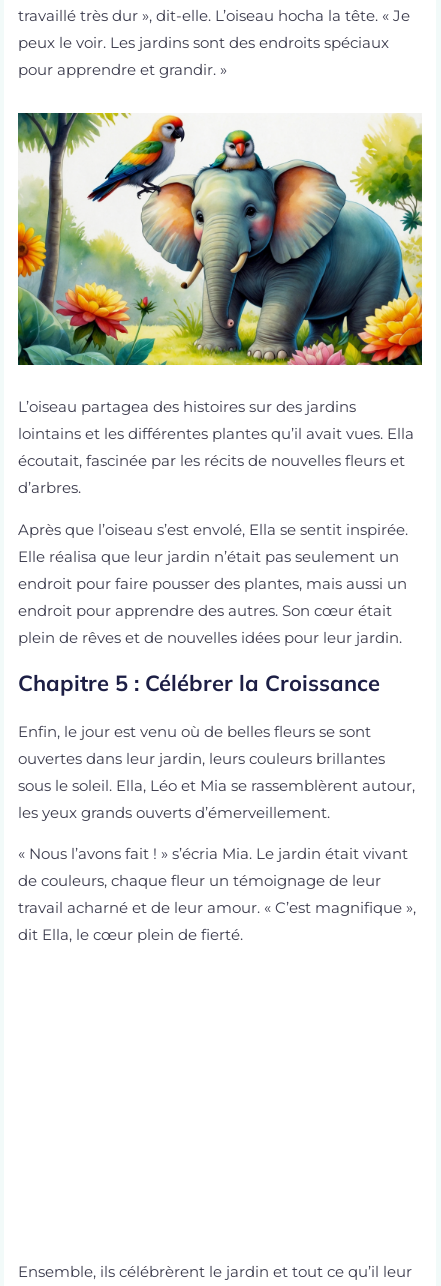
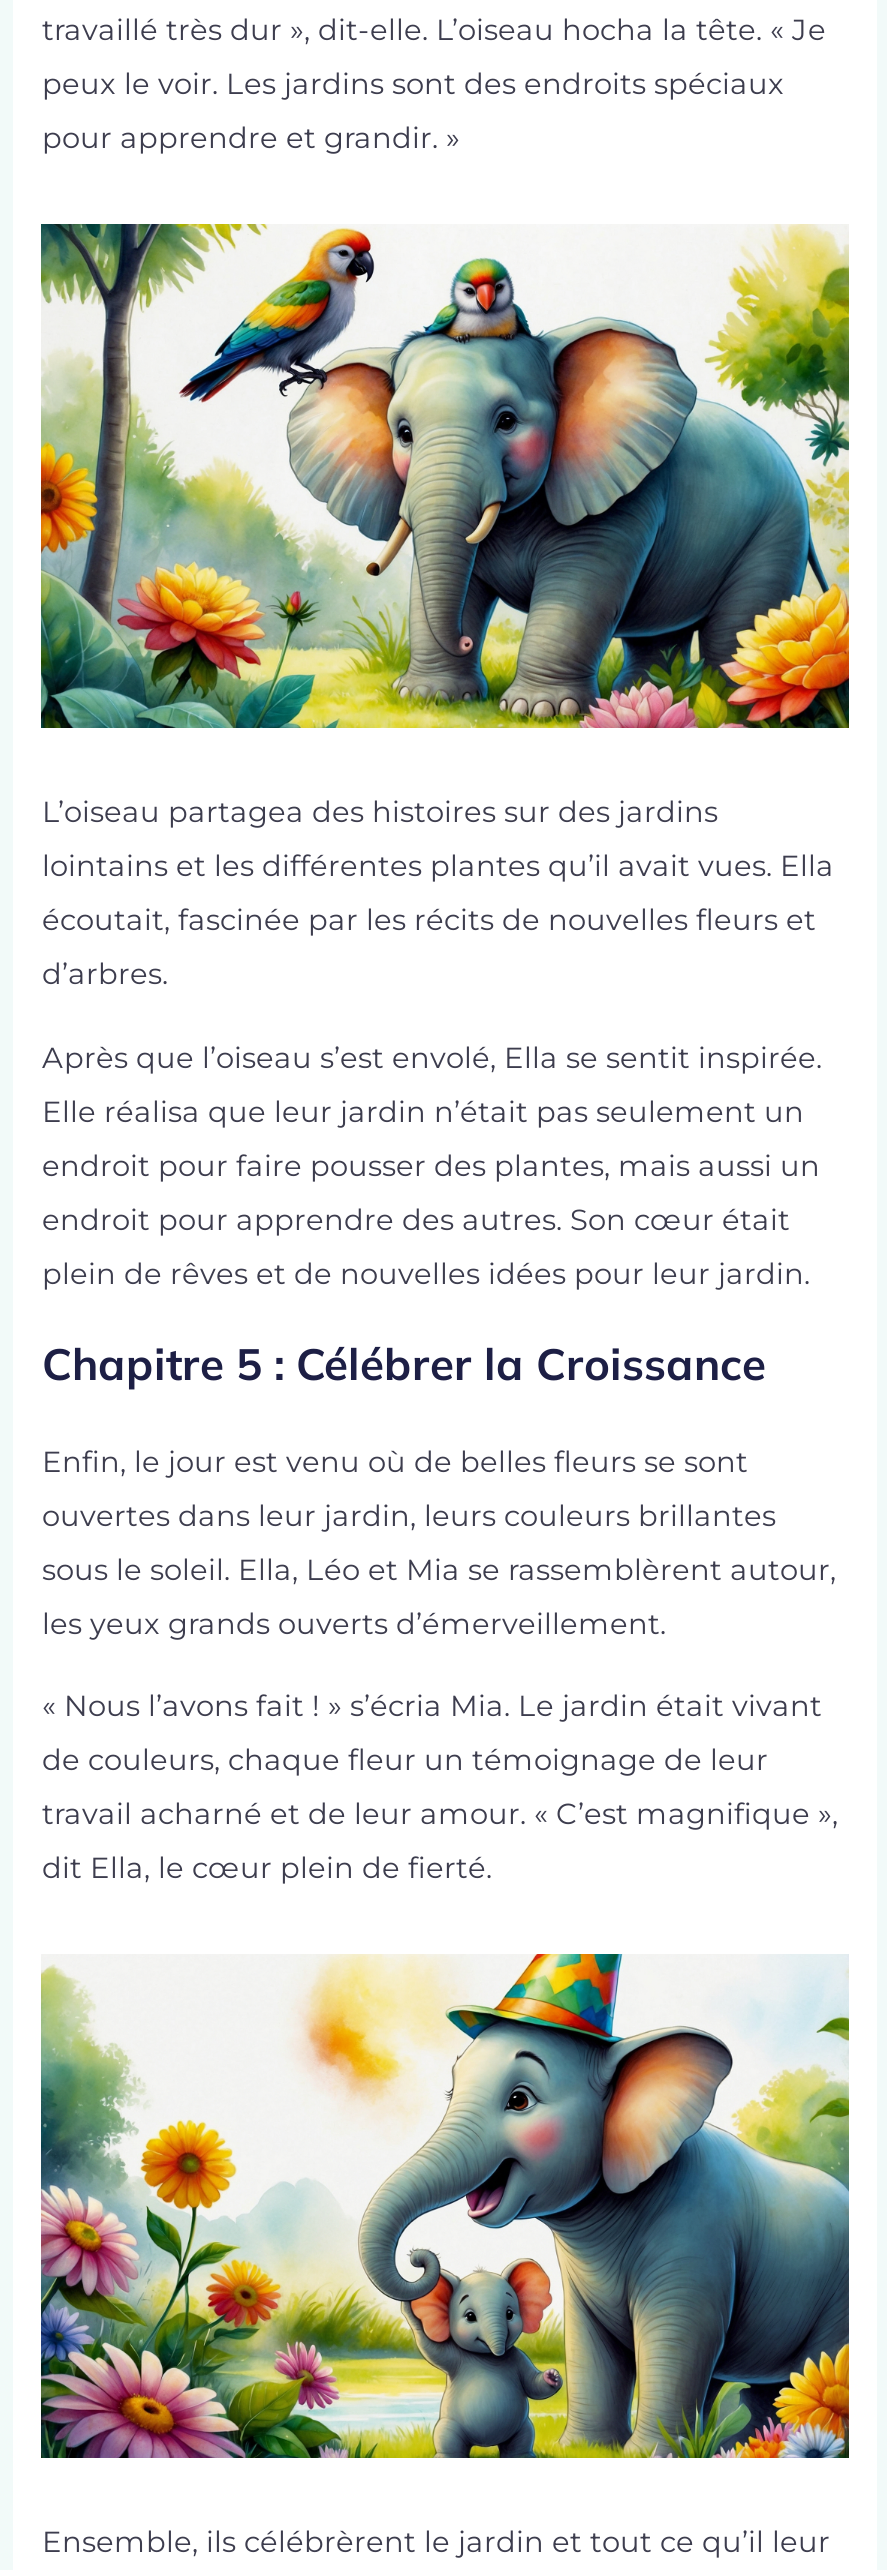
none -> [39,1952,851,2460] [image]

